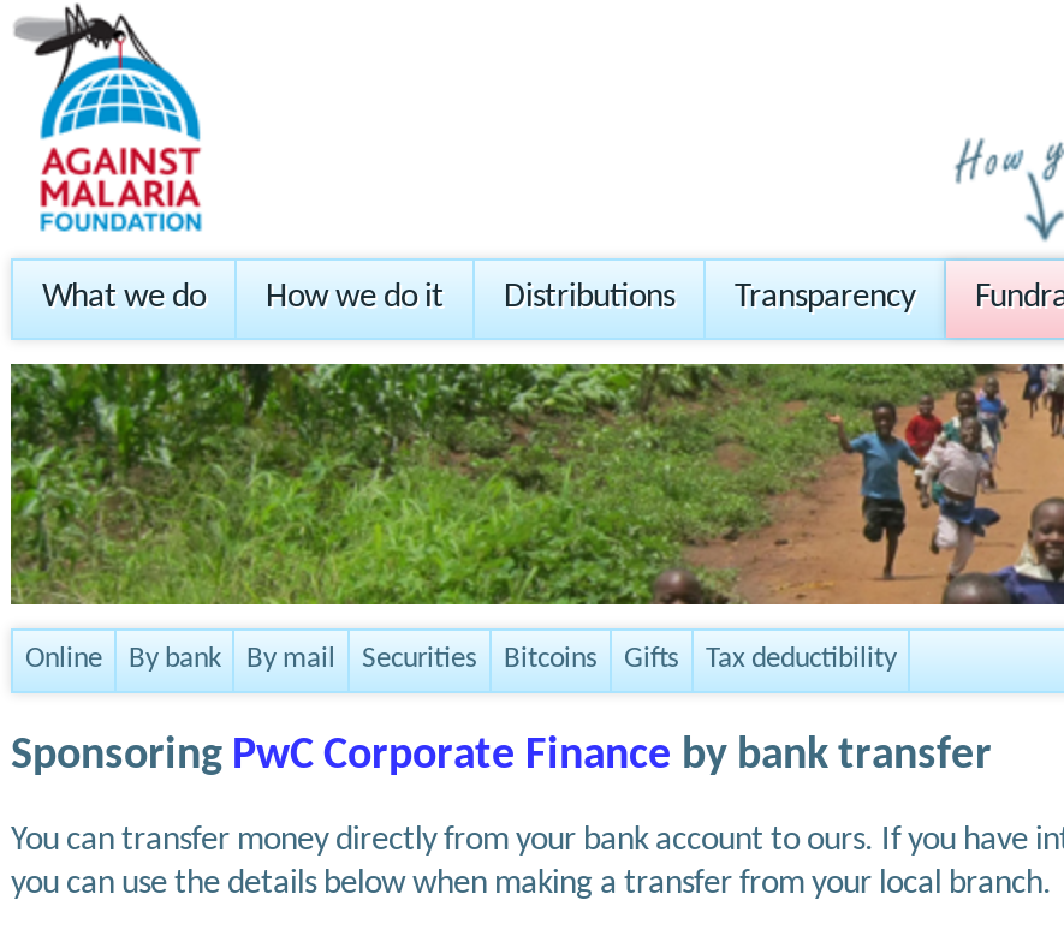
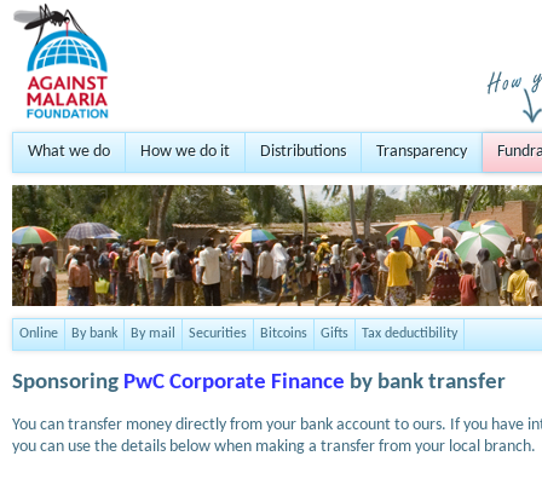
[11,362,1057,607] [image] -> [11,184,538,307] [image]

